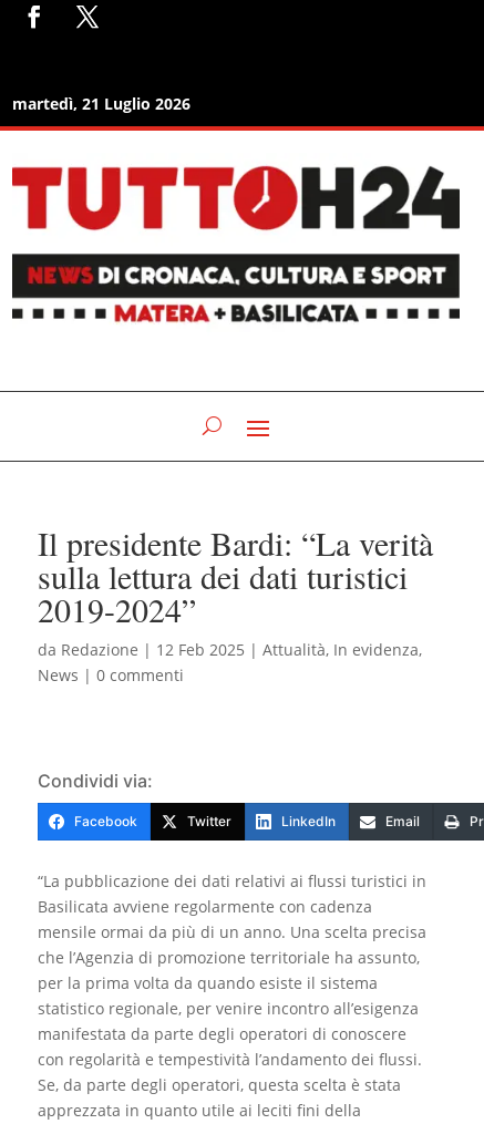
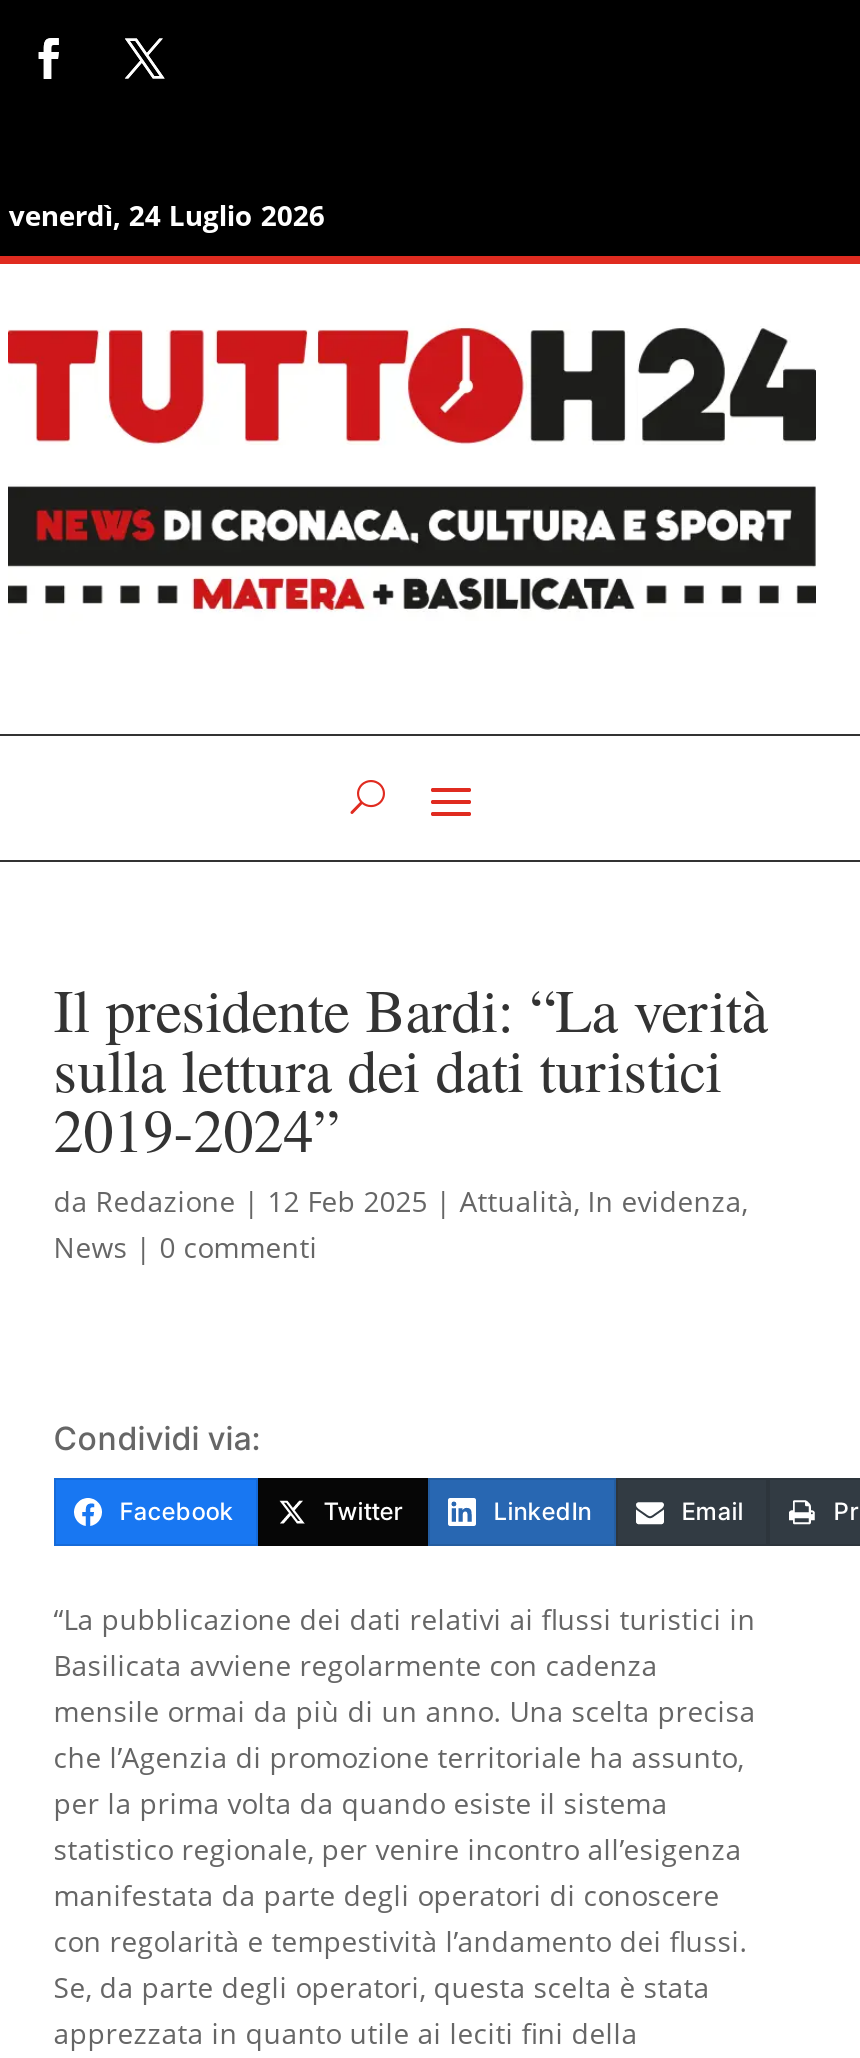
[13,93,191,114] martedì, 21 Luglio 2026 -> [9,196,325,234] venerdì, 24 Luglio 2026

